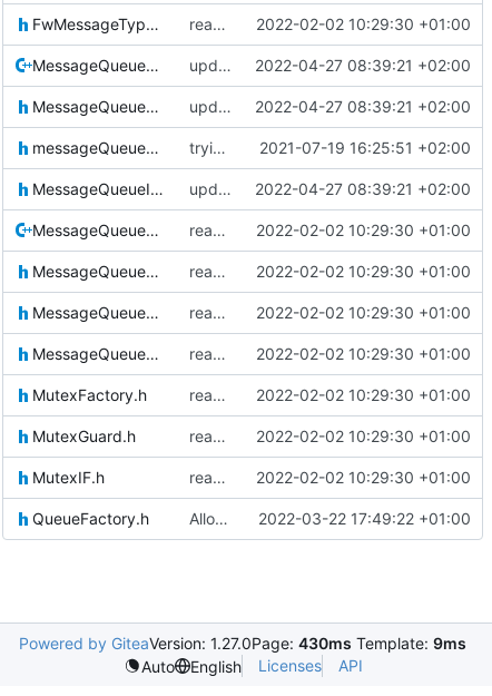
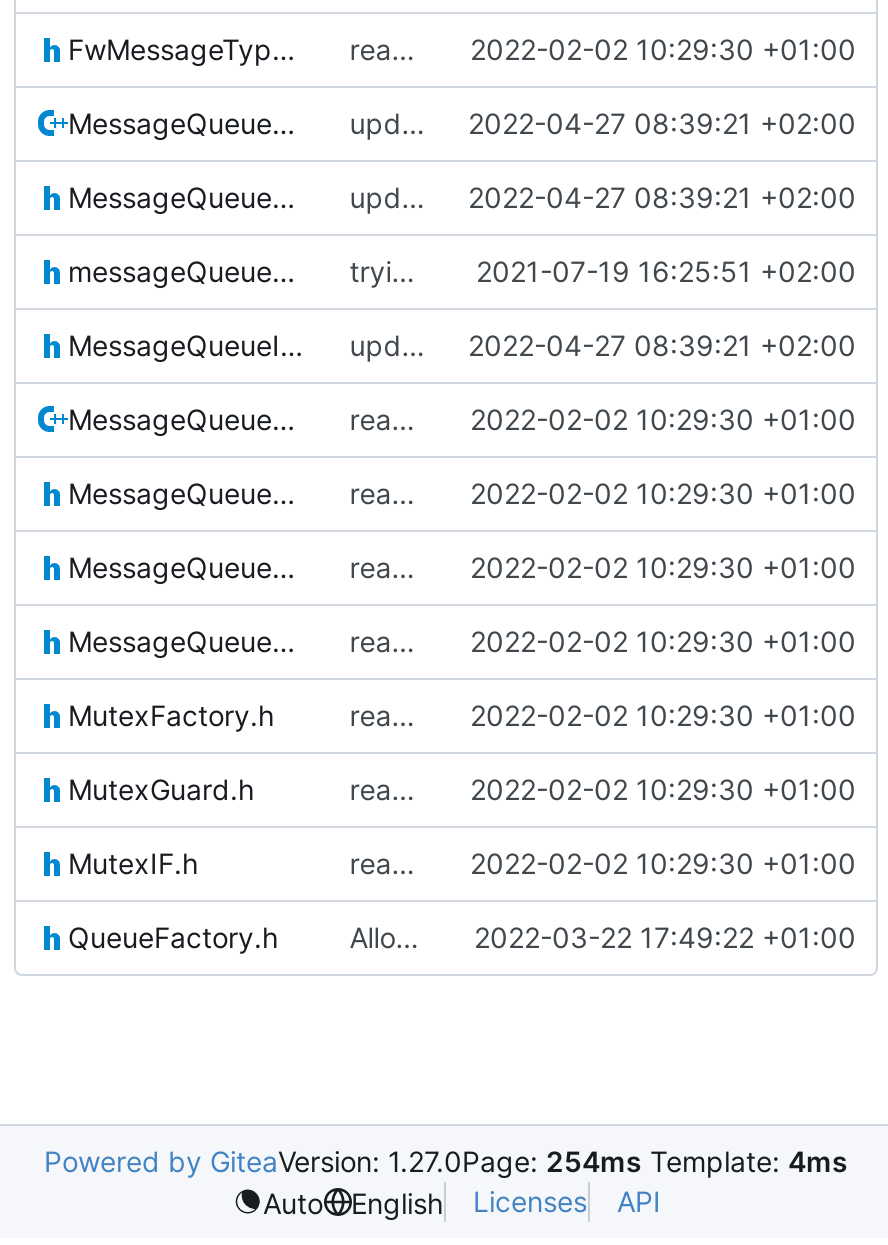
[19,634,466,653] Powered by GiteaVersion: 1.27.0Page: 430ms Template: 9ms -> [44,1144,848,1178] Powered by GiteaVersion: 1.27.0Page: 254ms Template: 4ms

